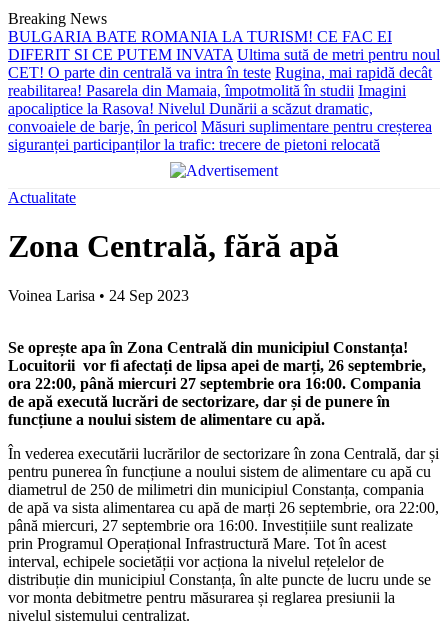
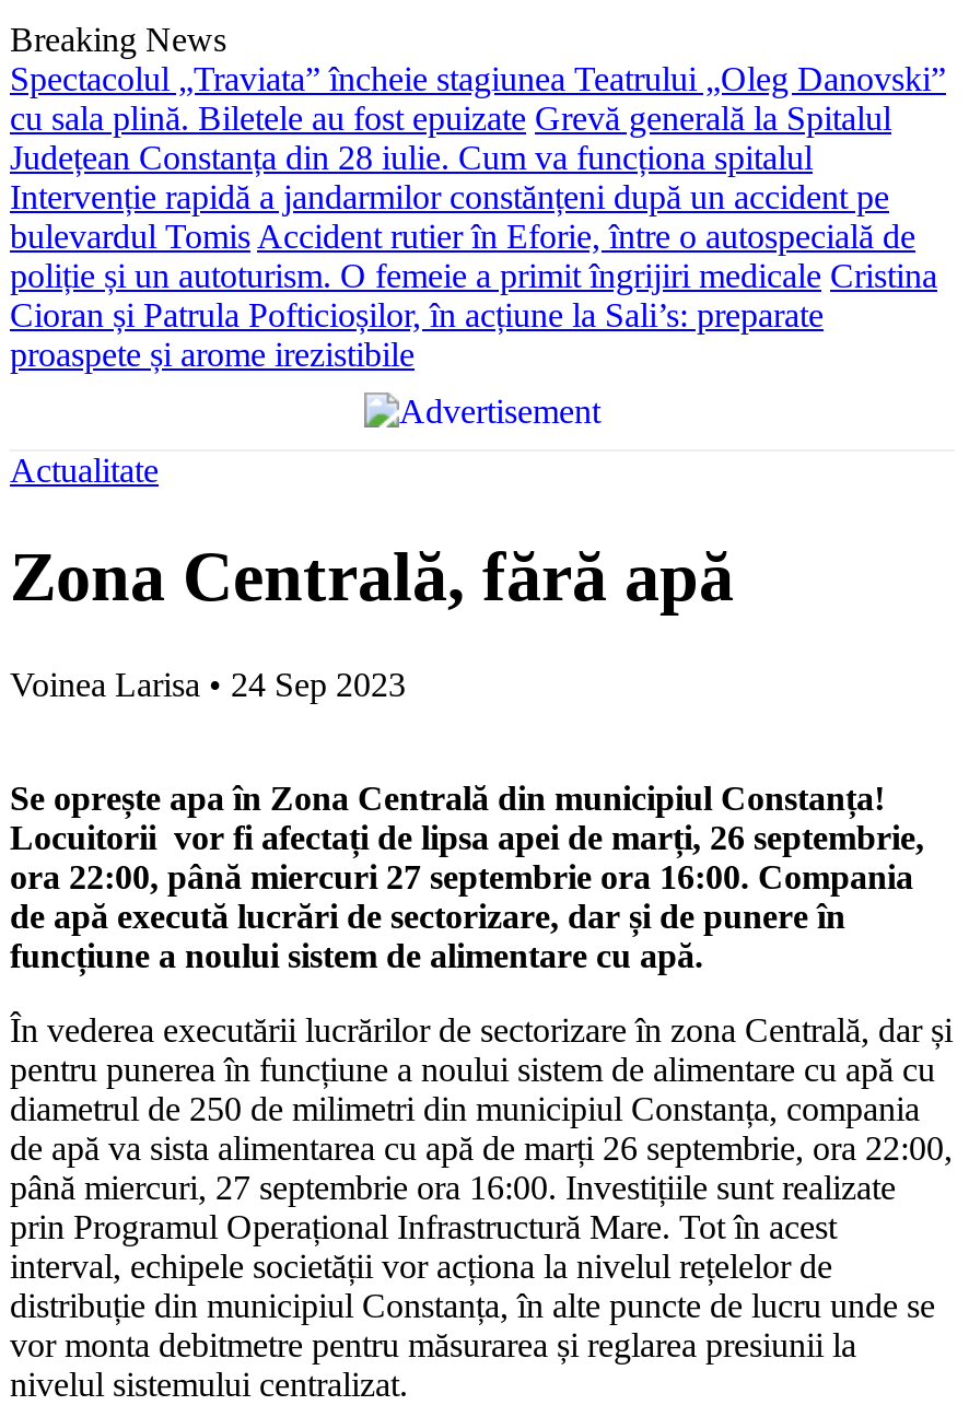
[8,28,440,153] BULGARIA BATE ROMANIA LA TURISM! CE FAC EI | DIFERIT SI CE PUTEM INVATA Ultima sută de metri pentru noul | CET! O parte din centrală va intra în teste Rugina, mai rapidă decât | reabilitarea! Pasarela din Mamaia, împotmolită în studii Imagini | apocaliptice la Rasova! Nivelul Dunării a scăzut dramatic, | convoaiele de barje, în pericol Măsuri suplimentare pentru creșterea | siguranței participanților la trafic: trecere de pietoni relocată -> [10,60,946,373] Spectacolul „Traviata” încheie stagiunea Teatrului „Oleg Danovski” | cu sala plină. Biletele au fost epuizate Grevă generală la Spitalul | Județean Constanța din 28 iulie. Cum va funcționa spitalul | Intervenție rapidă a jandarmilor constănțeni după un accident pe | bulevardul Tomis Accident rutier în Eforie, între o autospecială de | poliție și un autoturism. O femeie a primit îngrijiri medicale Cristina | Cioran și Patrula Pofticioșilor, în acțiune la Sali’s: preparate | proaspete și arome irezistibile

